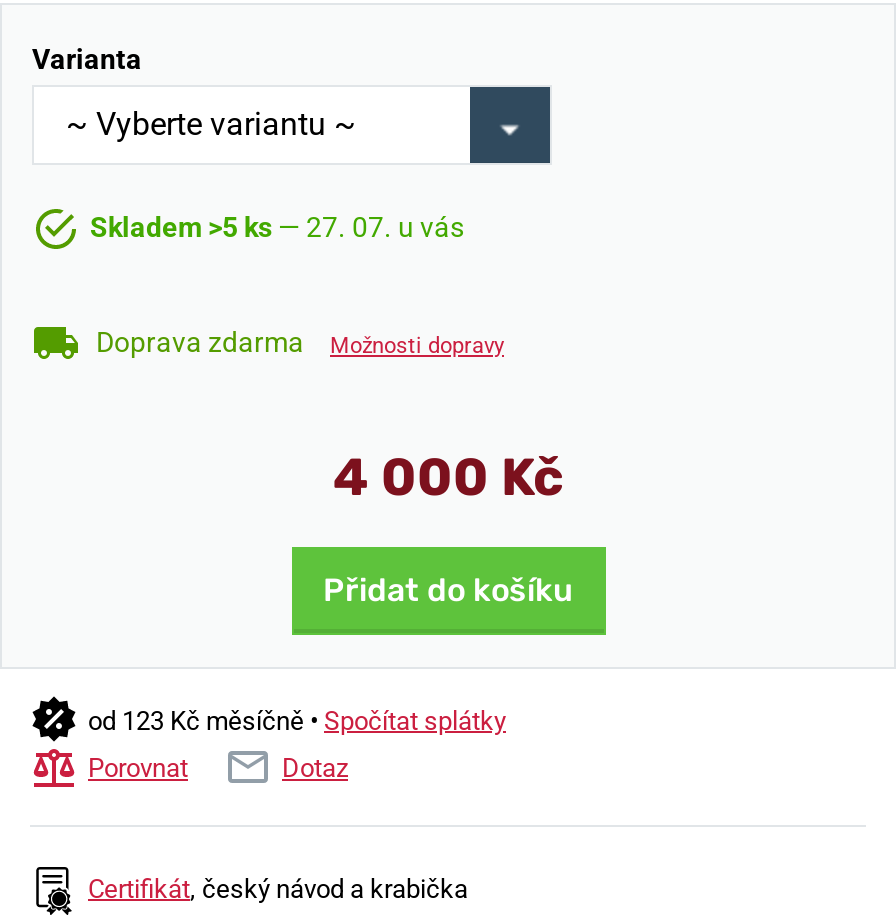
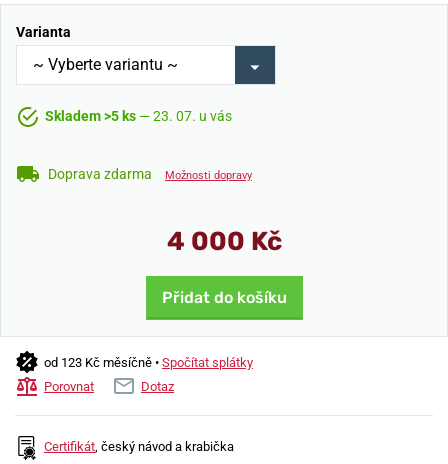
[90,211,464,243] Skladem >5 ks — 27. 07. u vás -> [45,108,232,124] Skladem >5 ks — 23. 07. u vás

